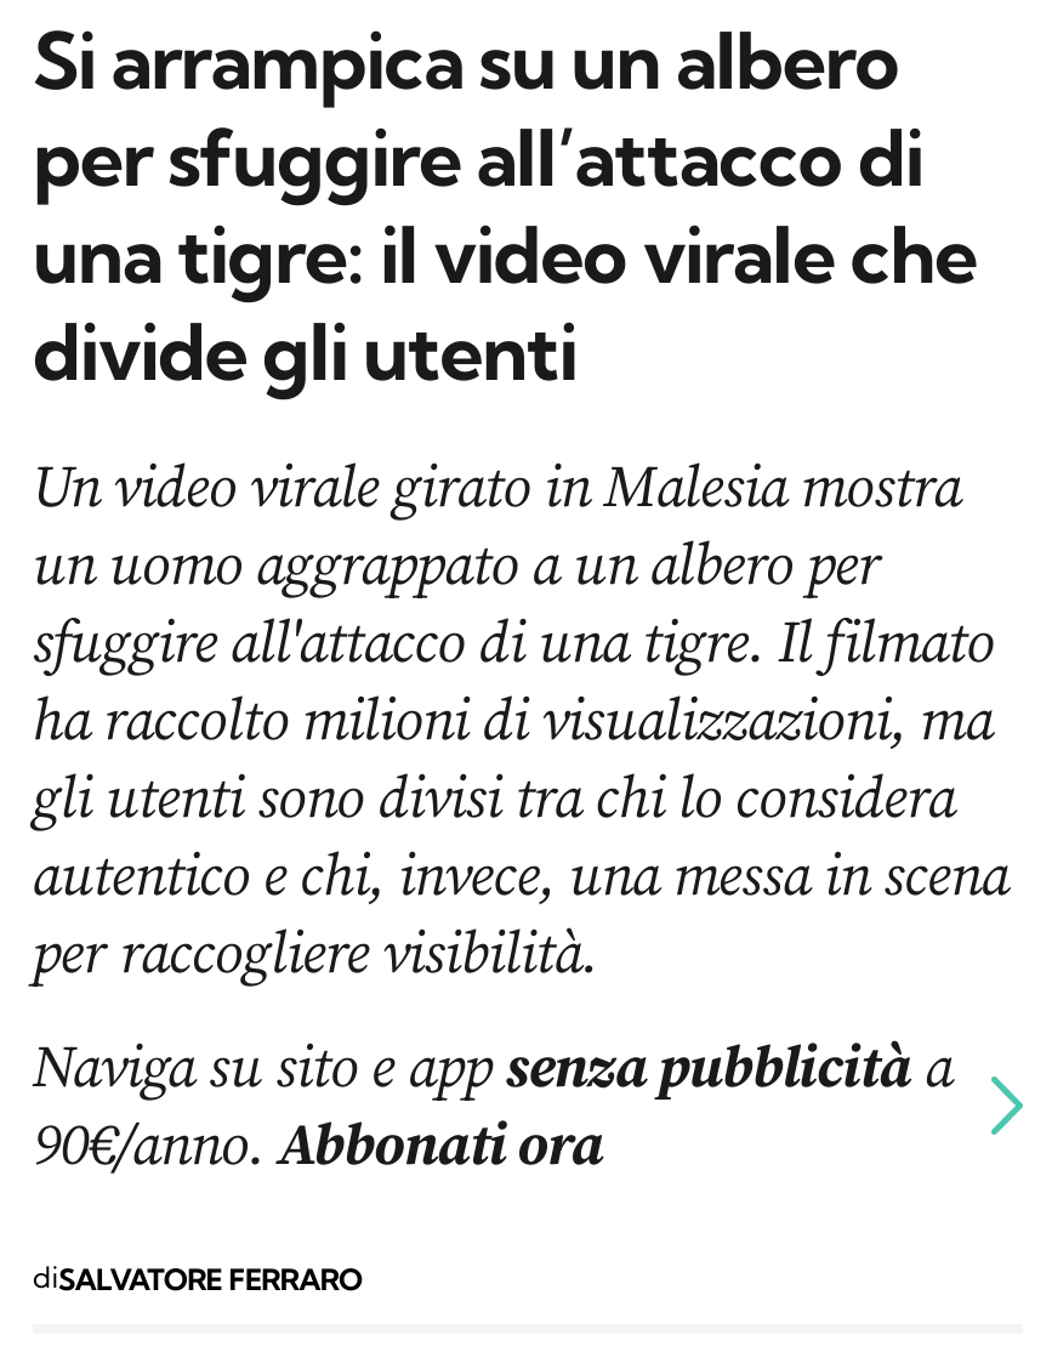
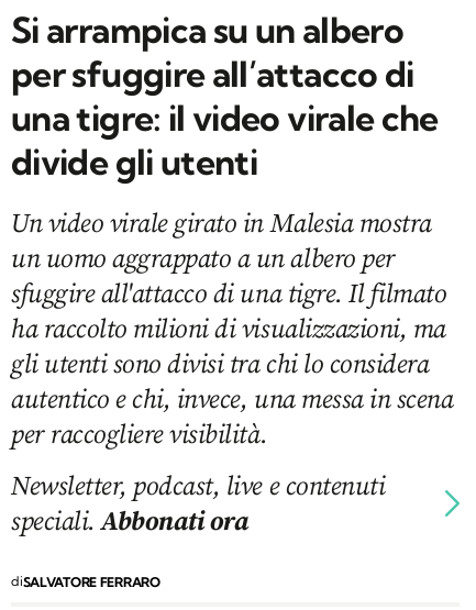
[33,1026,953,1184] Naviga su sito e appsenza pubblicità a | 90€/anno. Abbonati ora -> [11,467,385,539] Newsletter, podcast, live e contenuti | speciali. Abbonati ora

